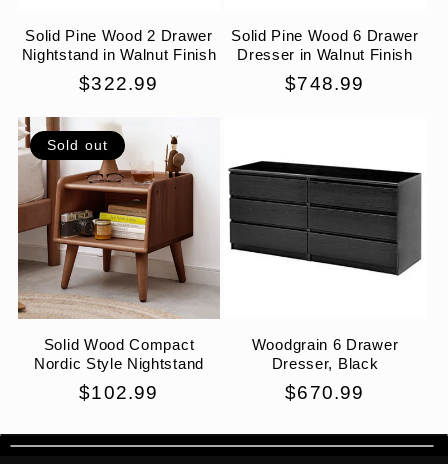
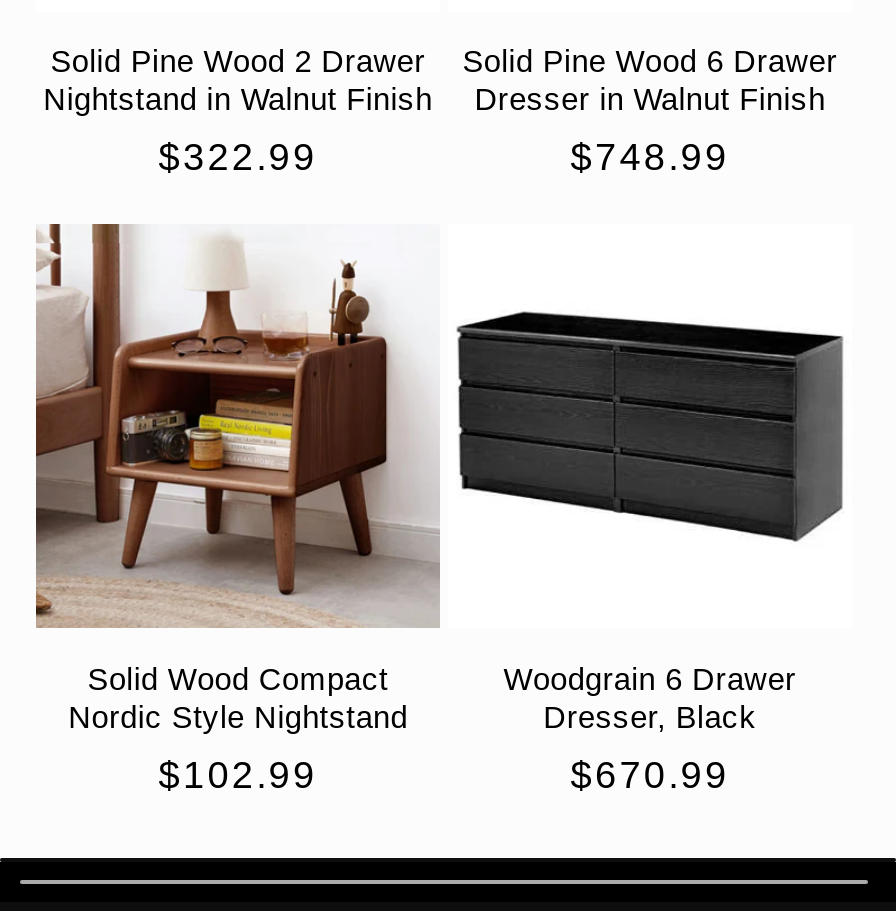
[47,137,108,153] Sold out -> none

